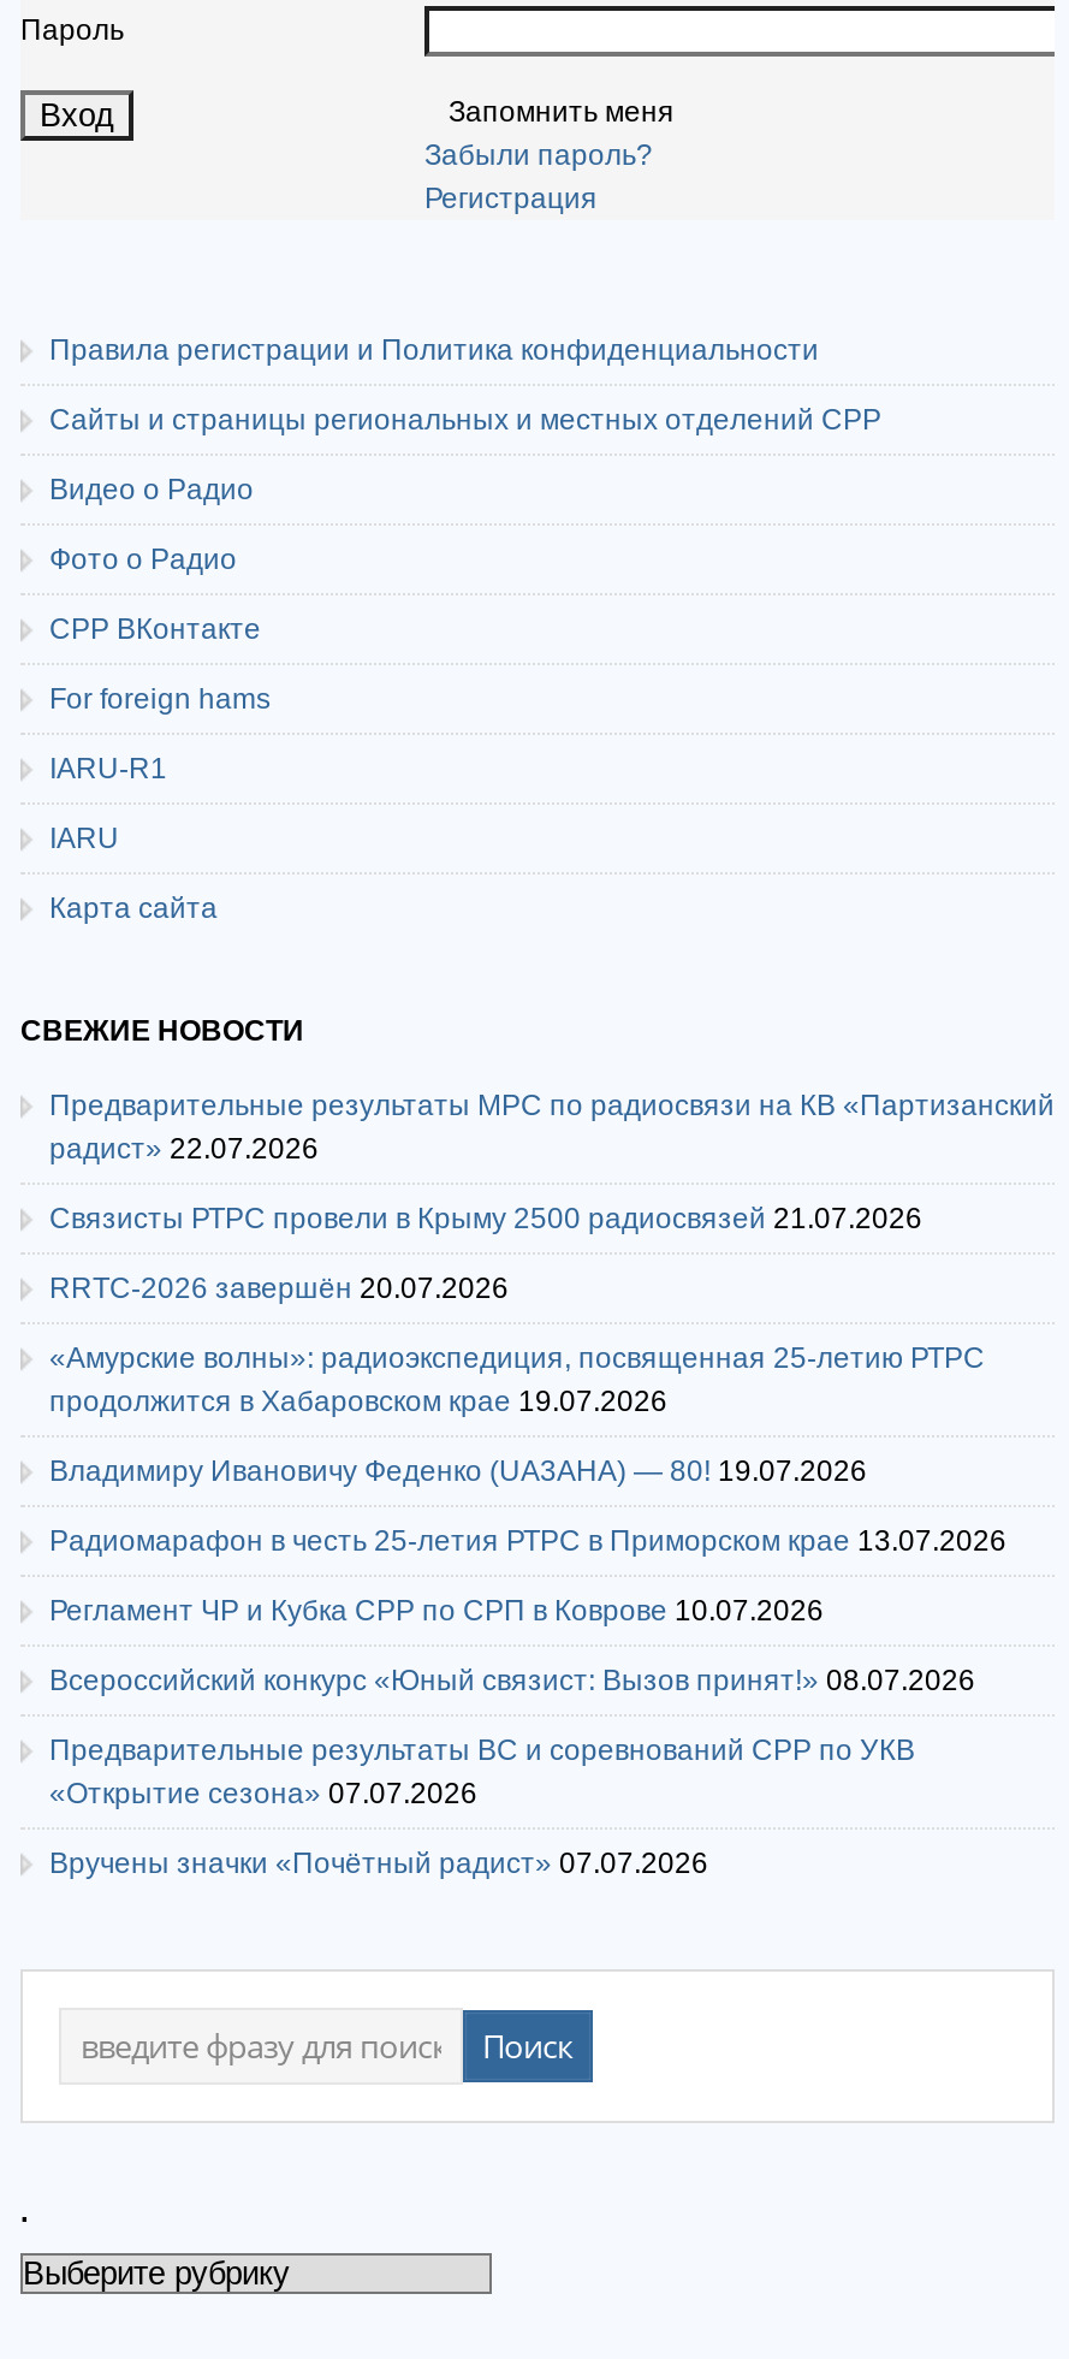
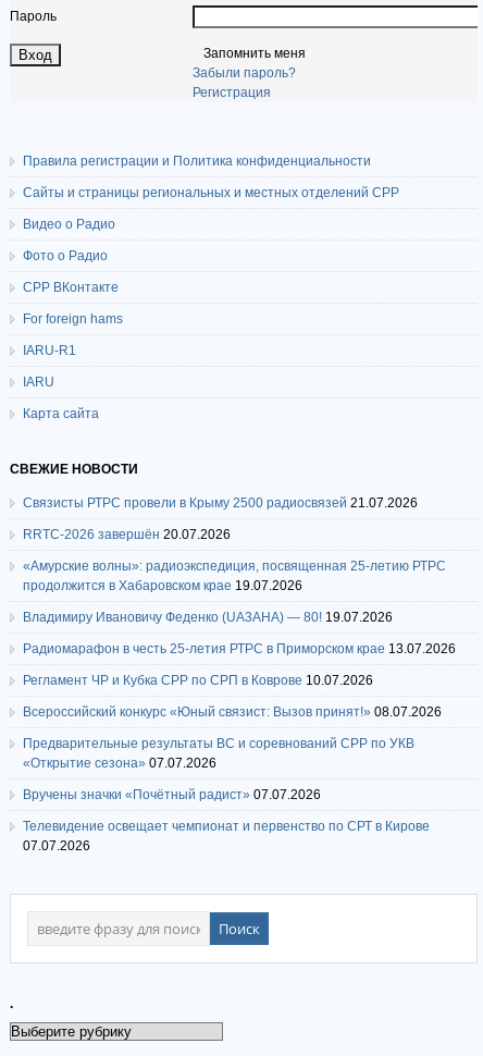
[49,1089,1055,1166] Предварительные результаты МРС по радиосвязи на КВ «Партизанский | радист» 22.07.2026 -> none
moved [49,1202,1006,1880] -> [23,495,456,802]: Связисты РТРС провели в Крыму 2500 радиосвязей 21.07.2026 | RRTC-2026 завершён 20.07.2026 | «Амурские волны»: радиоэкспедиция, посвященная 25-летию РТРС | ... | «Открытие сезона» 07.07.2026 | Вручены значки «Почётный радист» 07.07.2026
none -> [23,819,430,854] Телевидение освещает чемпионат и первенство по СРТ в Кирове | 07.07.2026

